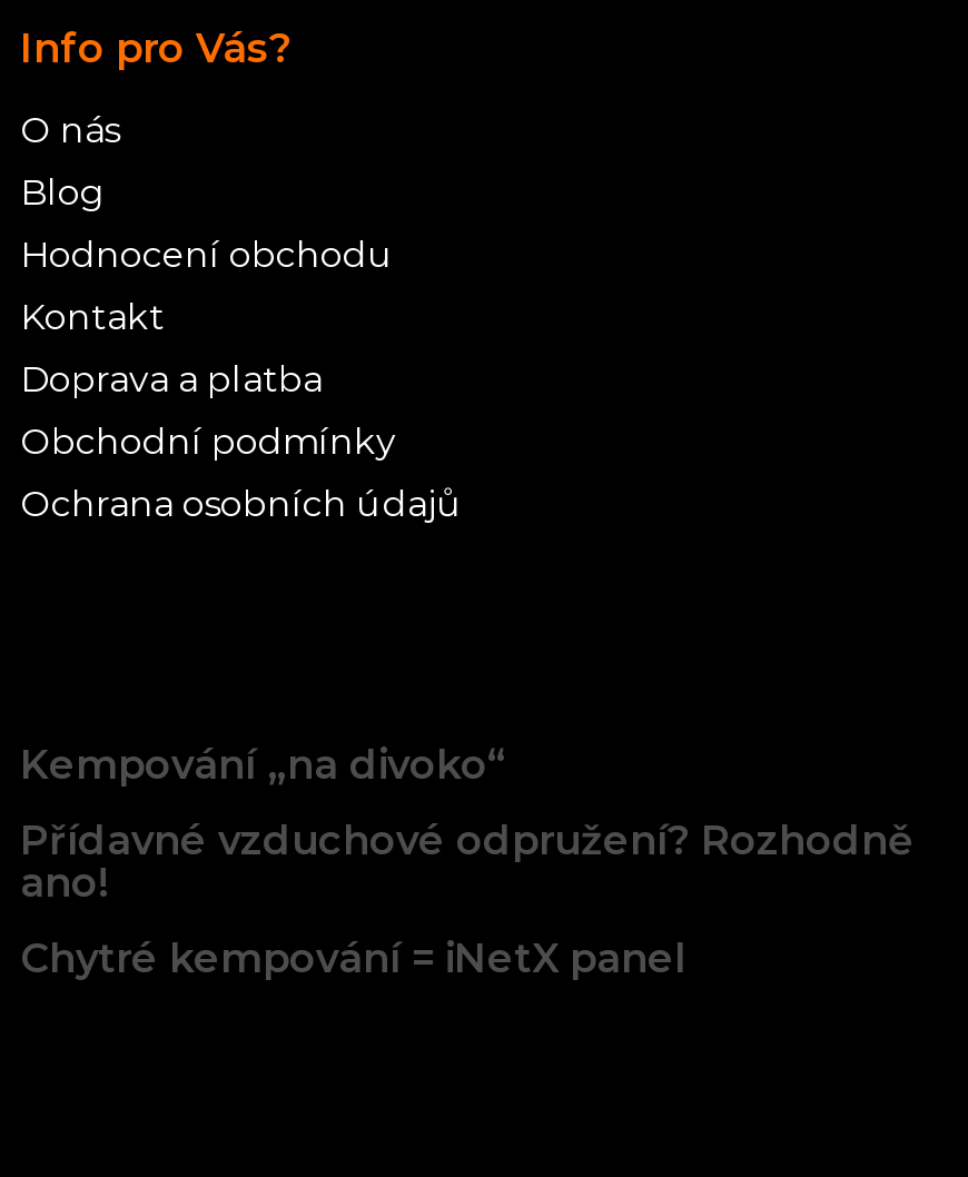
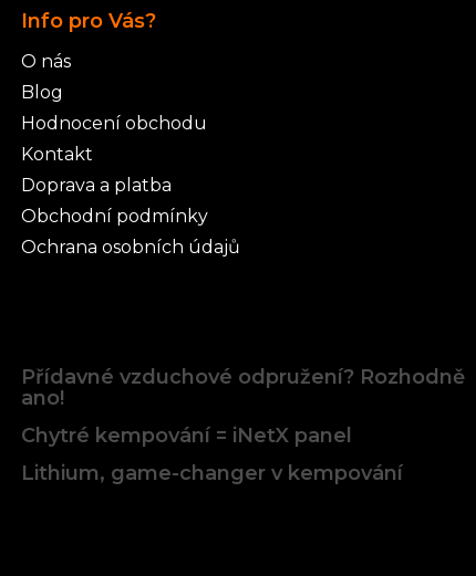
[20,741,507,790] Kempování „na divoko“ -> none
moved [20,817,912,984] -> [21,365,465,448]: Přídavné vzduchové odpružení? Rozhodně | ano! | Chytré kempování = iNetX panel
none -> [21,461,403,486] Lithium, game-changer v kempování

